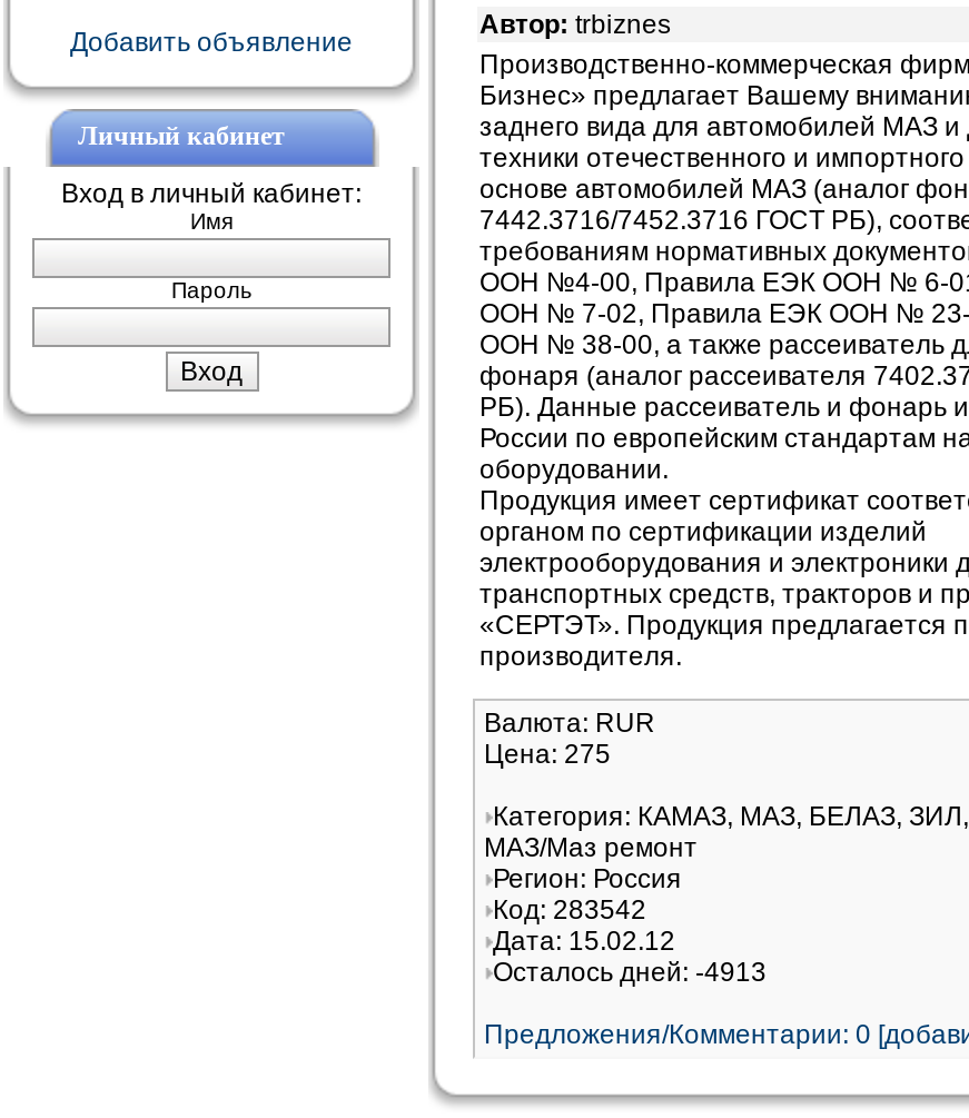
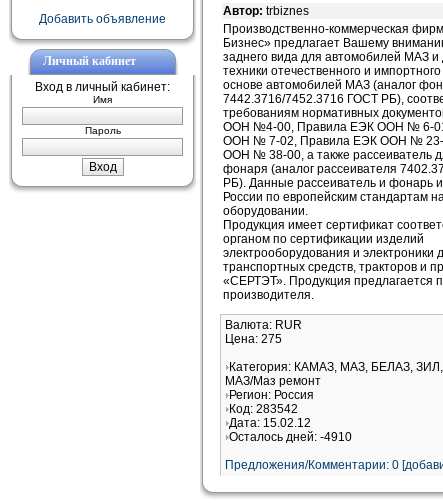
[493,957,767,988] Осталось дней: -4913 -> [229,430,352,444] Осталось дней: -4910

